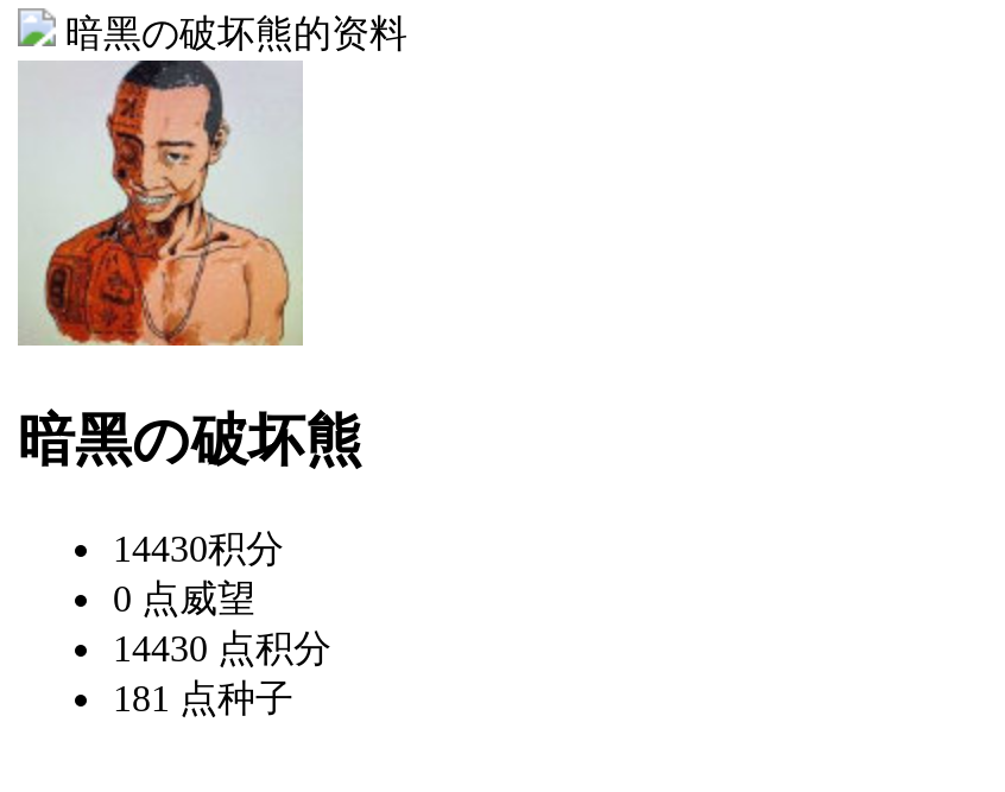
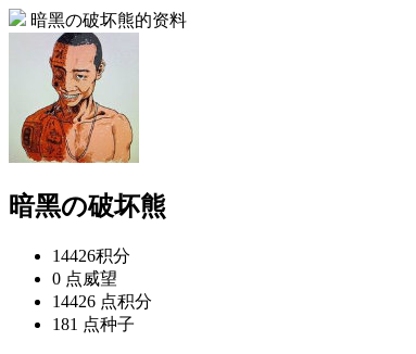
[113,528,284,568] 14430积分 -> [52,246,130,265] 14426积分
[113,628,331,668] 14430 点积分 -> [52,292,152,310] 14426 点积分

